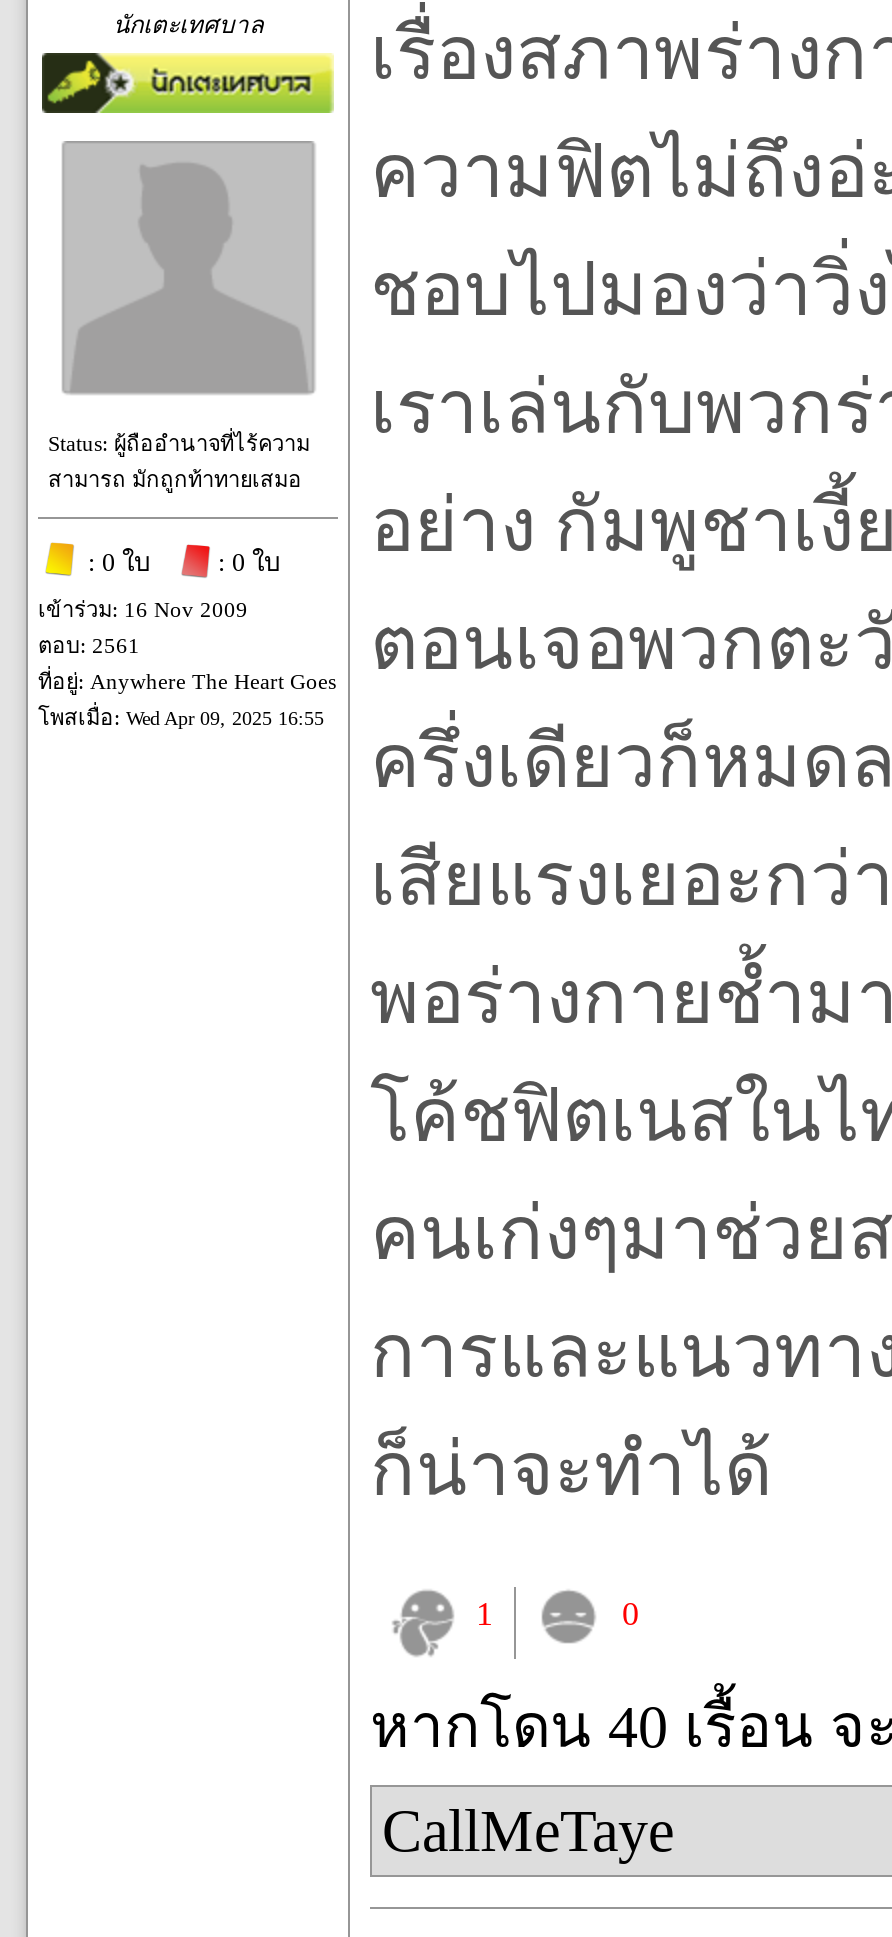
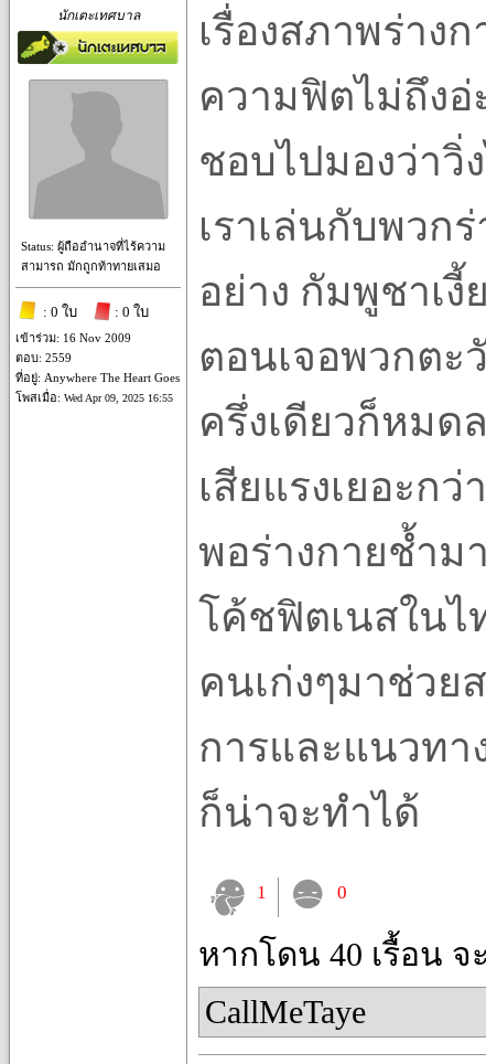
[38,633,140,657] ตอบ: 2561 -> [15,351,72,364] ตอบ: 2559

